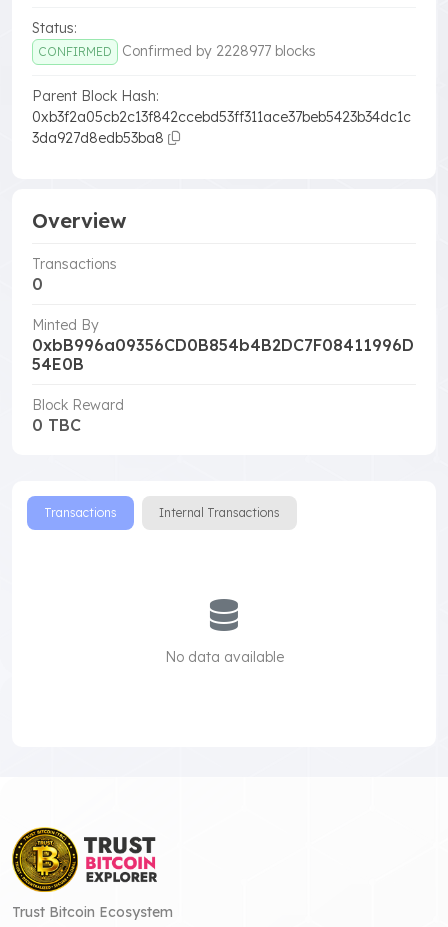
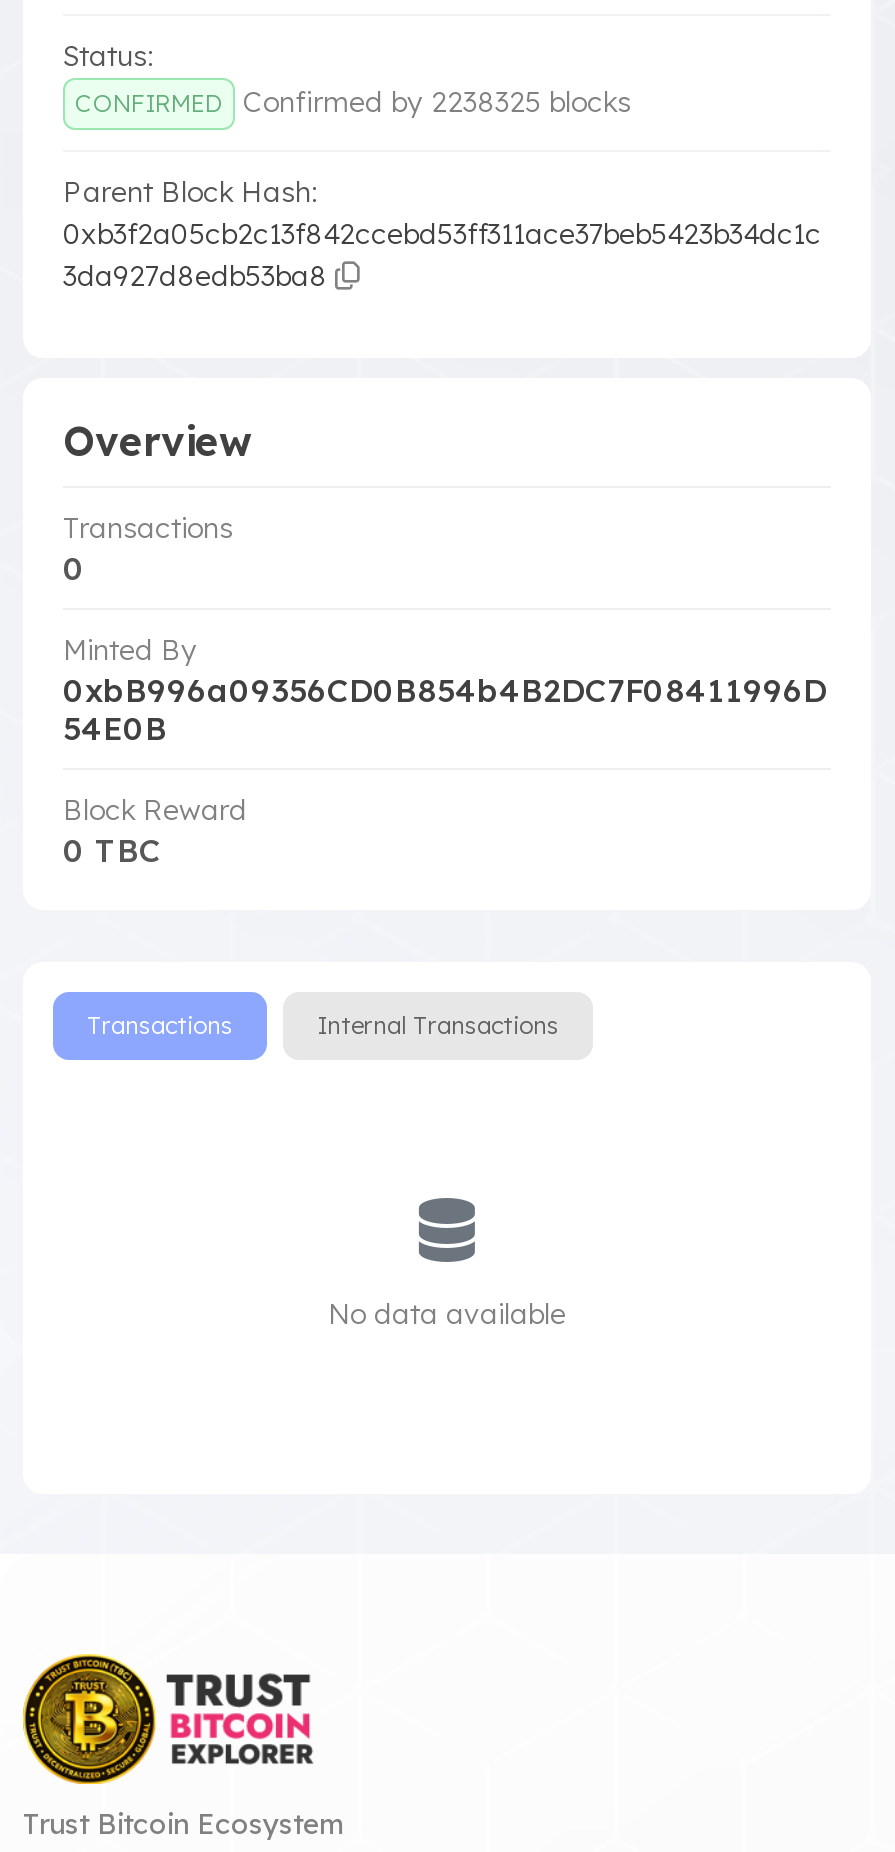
[122,42,316,60] Confirmed by 2228977 blocks -> [243,84,631,120] Confirmed by 2238325 blocks

